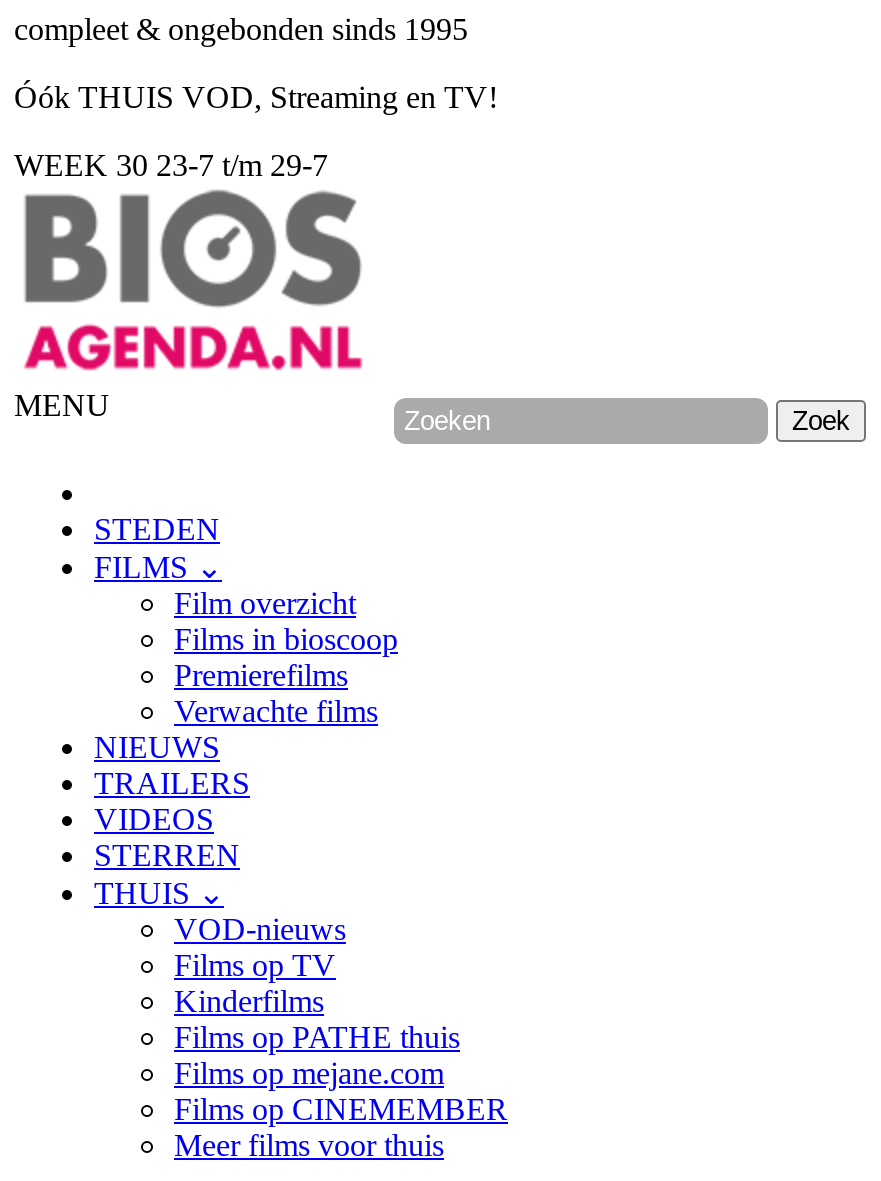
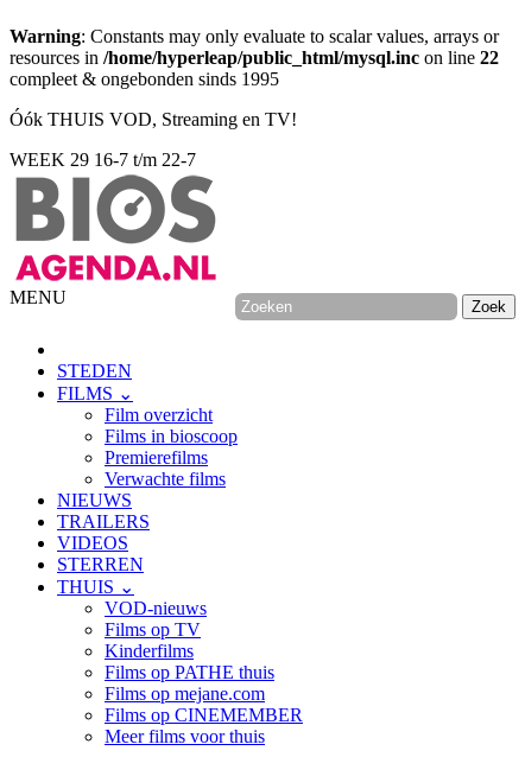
none -> [10,26,499,68] Warning: Constants may only evaluate to scalar values, arrays or | resources in /home/hyperleap/public_html/mysql.inc on line 22
[14,148,328,182] WEEK 30 23-7 t/m 29-7 -> [10,150,196,170] WEEK 29 16-7 t/m 22-7

